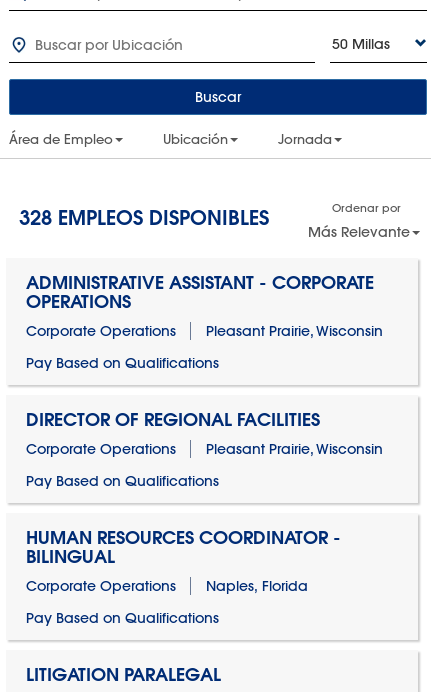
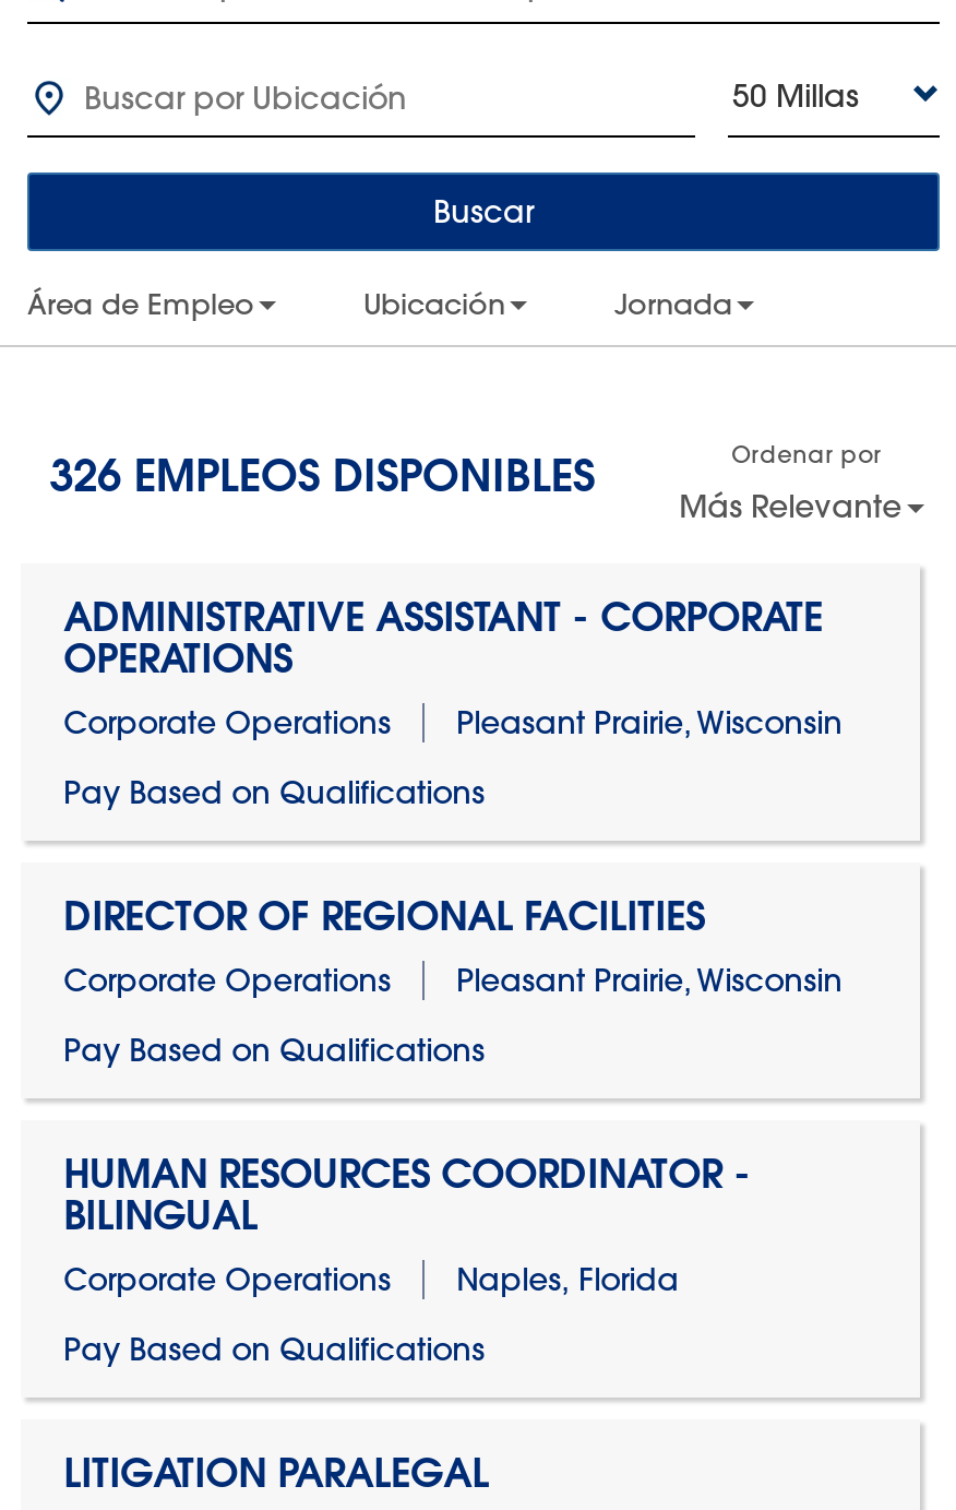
[19,204,269,230] 328 EMPLEOS DISPONIBLES -> [49,445,595,502] 326 EMPLEOS DISPONIBLES

